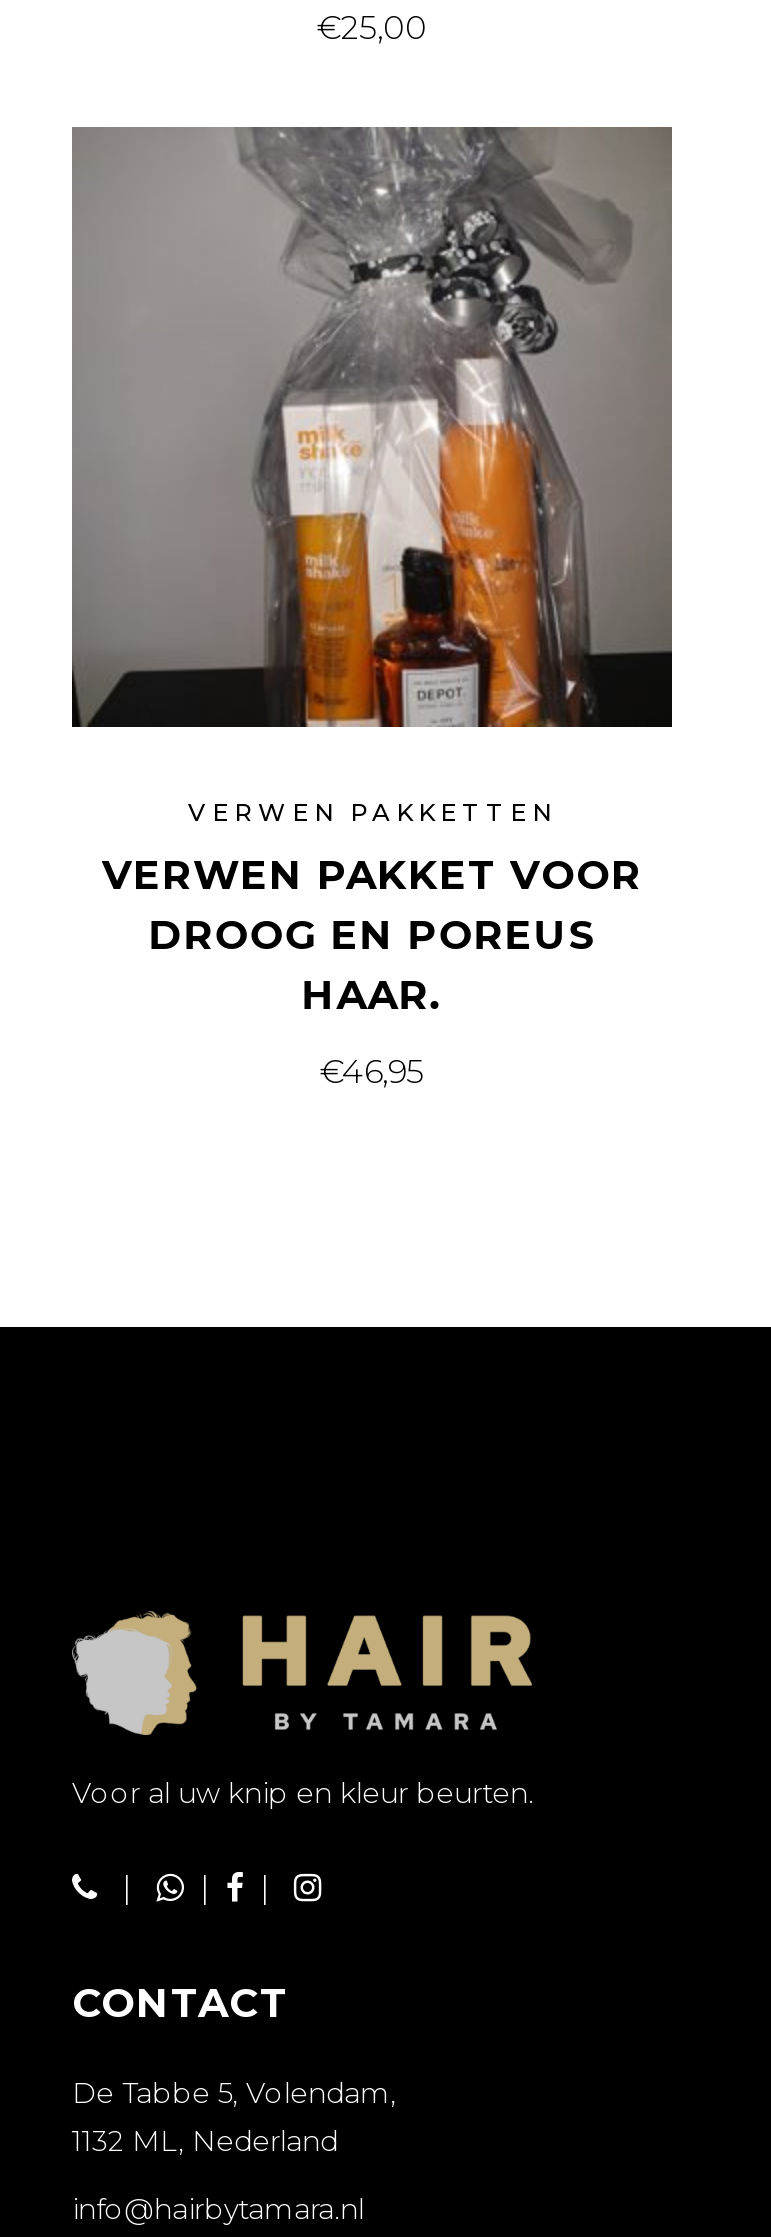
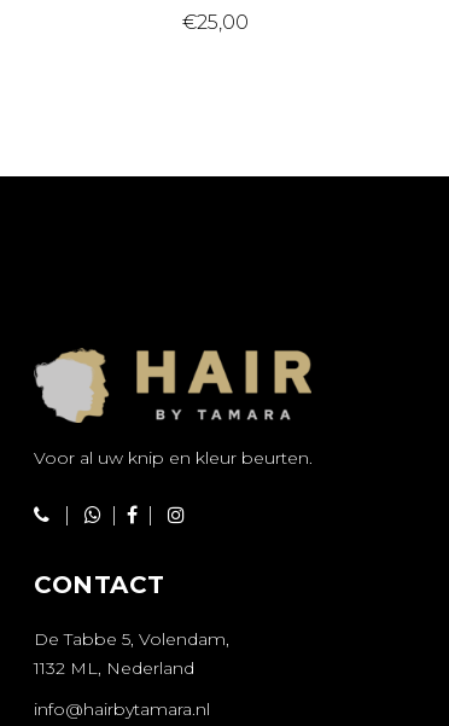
[70,125,674,1091] [image] | VERWEN PAKKETTEN | VERWEN PAKKET VOOR | DROOG EN POREUS | HAAR. | €46,95 -> none

